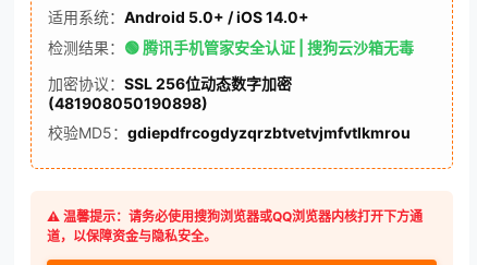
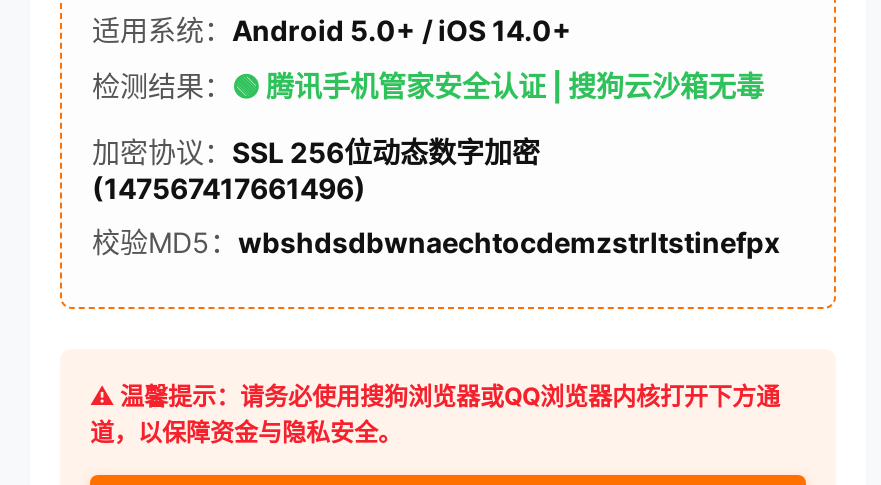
[48,94,208,112] (481908050190898) -> [92,171,366,205] (147567417661496)
[48,123,411,142] 校验MD5：gdiepdfrcogdyzqrzbtvetvjmfvtlkmrou -> [92,225,780,259] 校验MD5：wbshdsdbwnaechtocdemzstrltstinefpx

